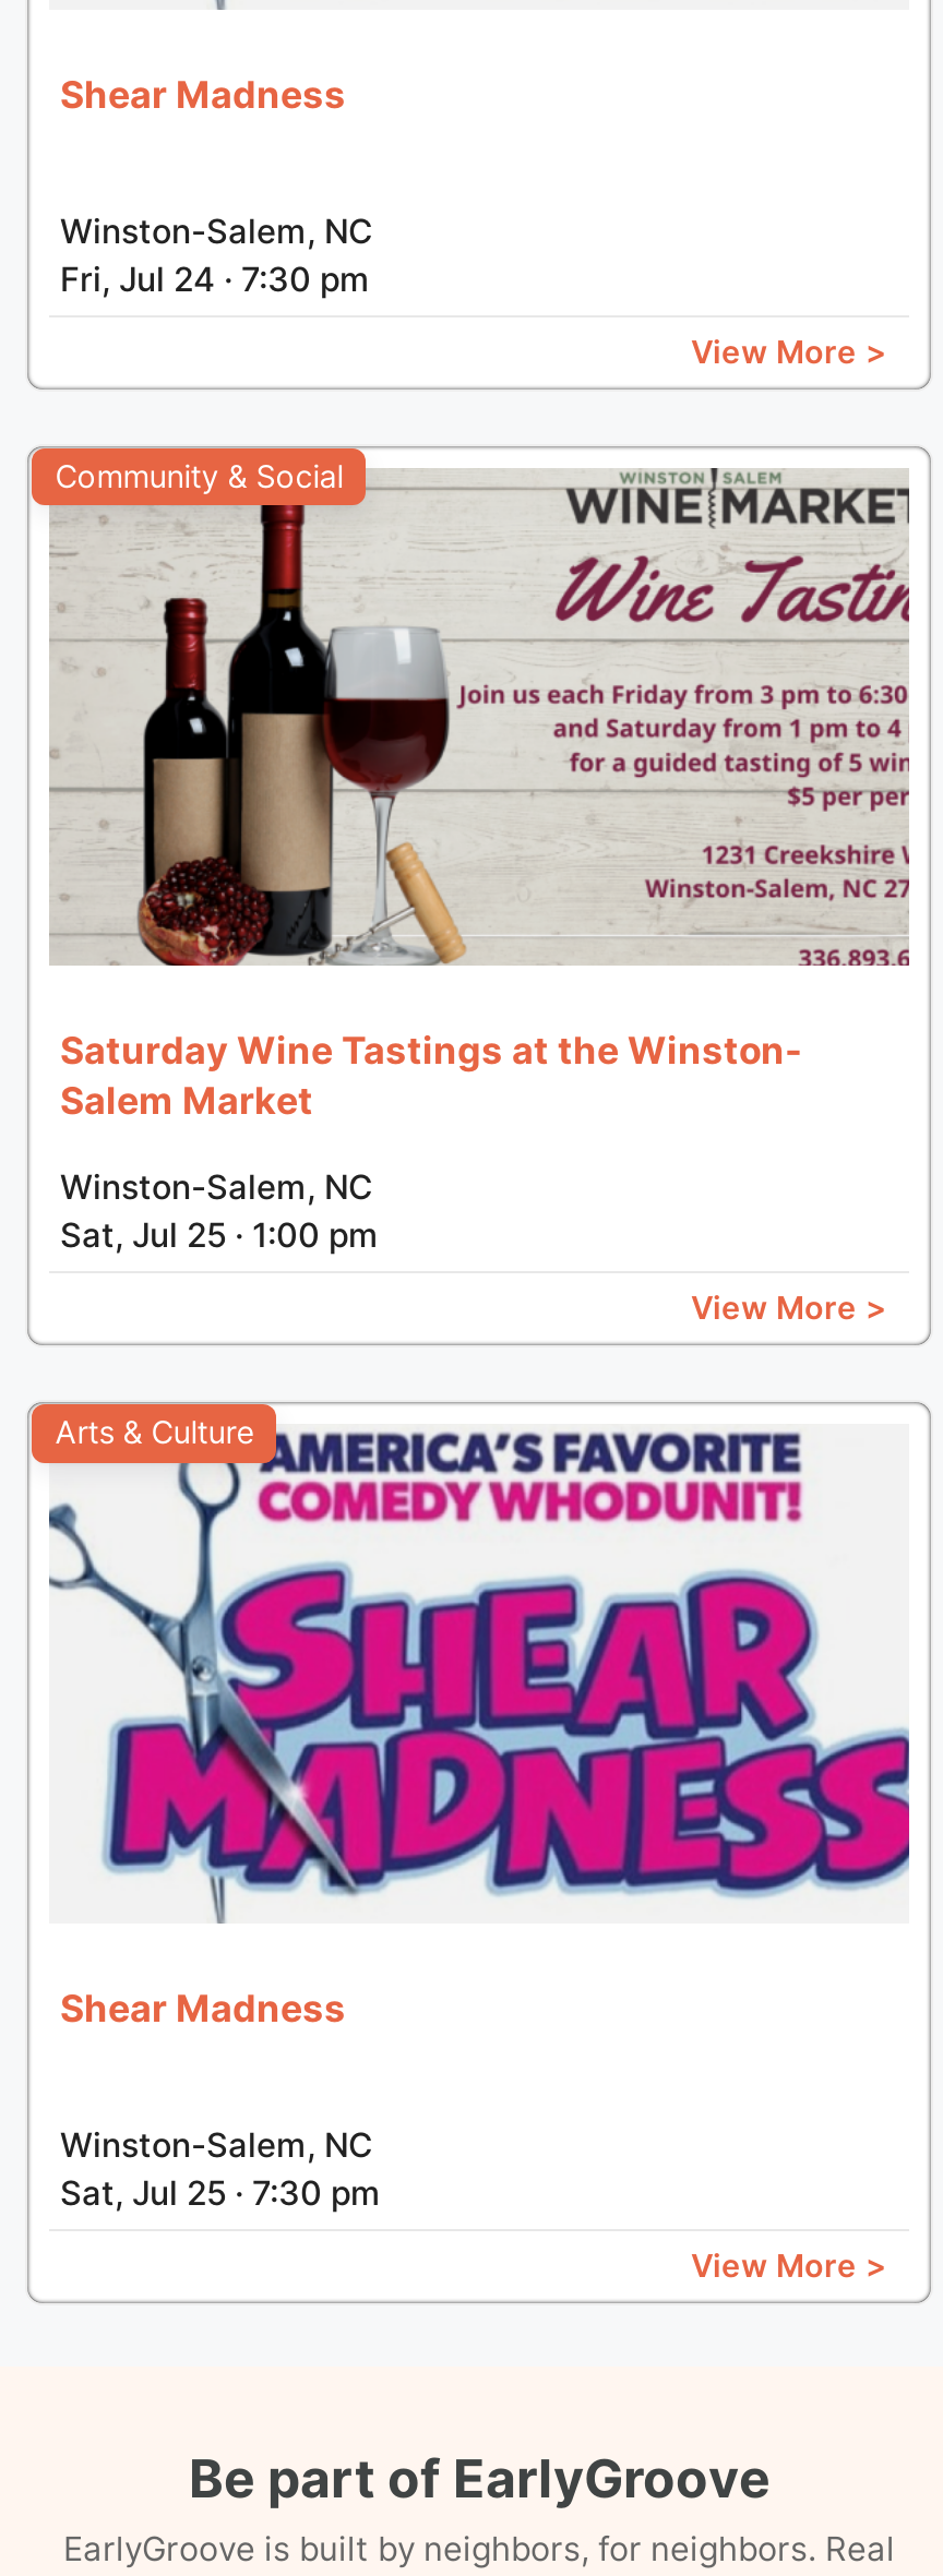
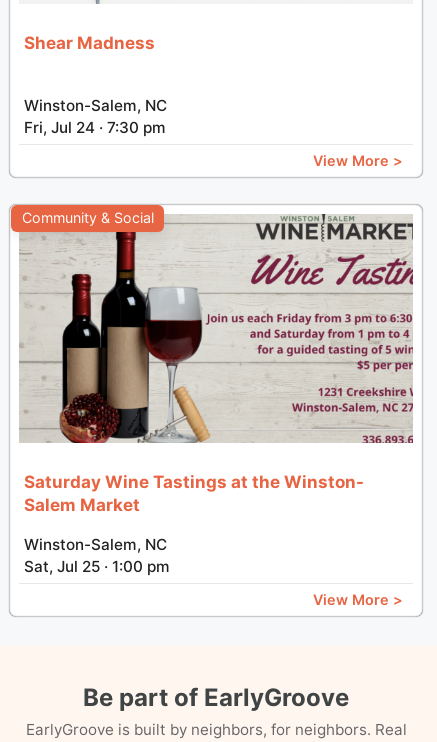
[49,1414,911,1922] [image] | Arts & Culture -> none
[60,1986,887,2282] Shear Madness | Winston-Salem, NC | Sat, Jul 25 · 7:30 pm | View More > -> none

